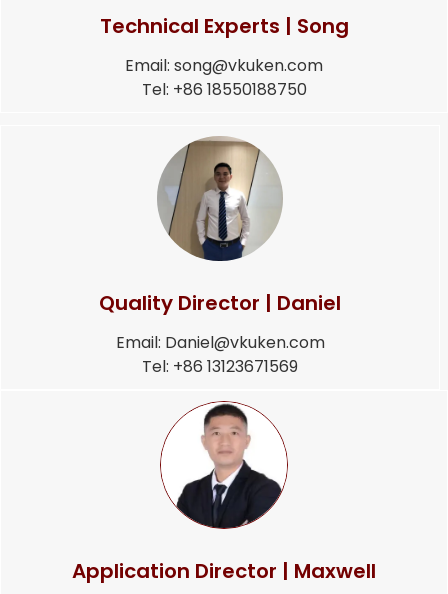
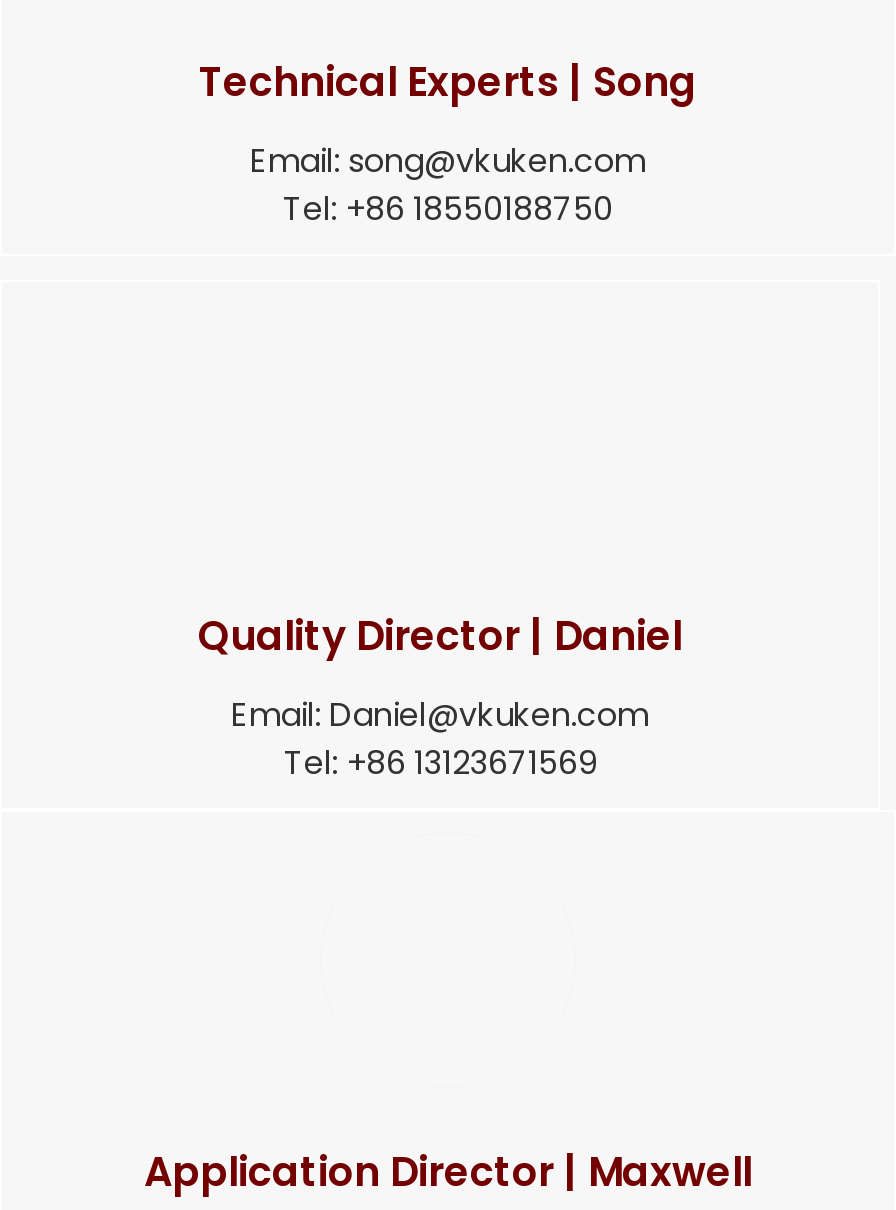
[157,136,283,262] [image] -> none
[159,400,289,530] [image] -> none

